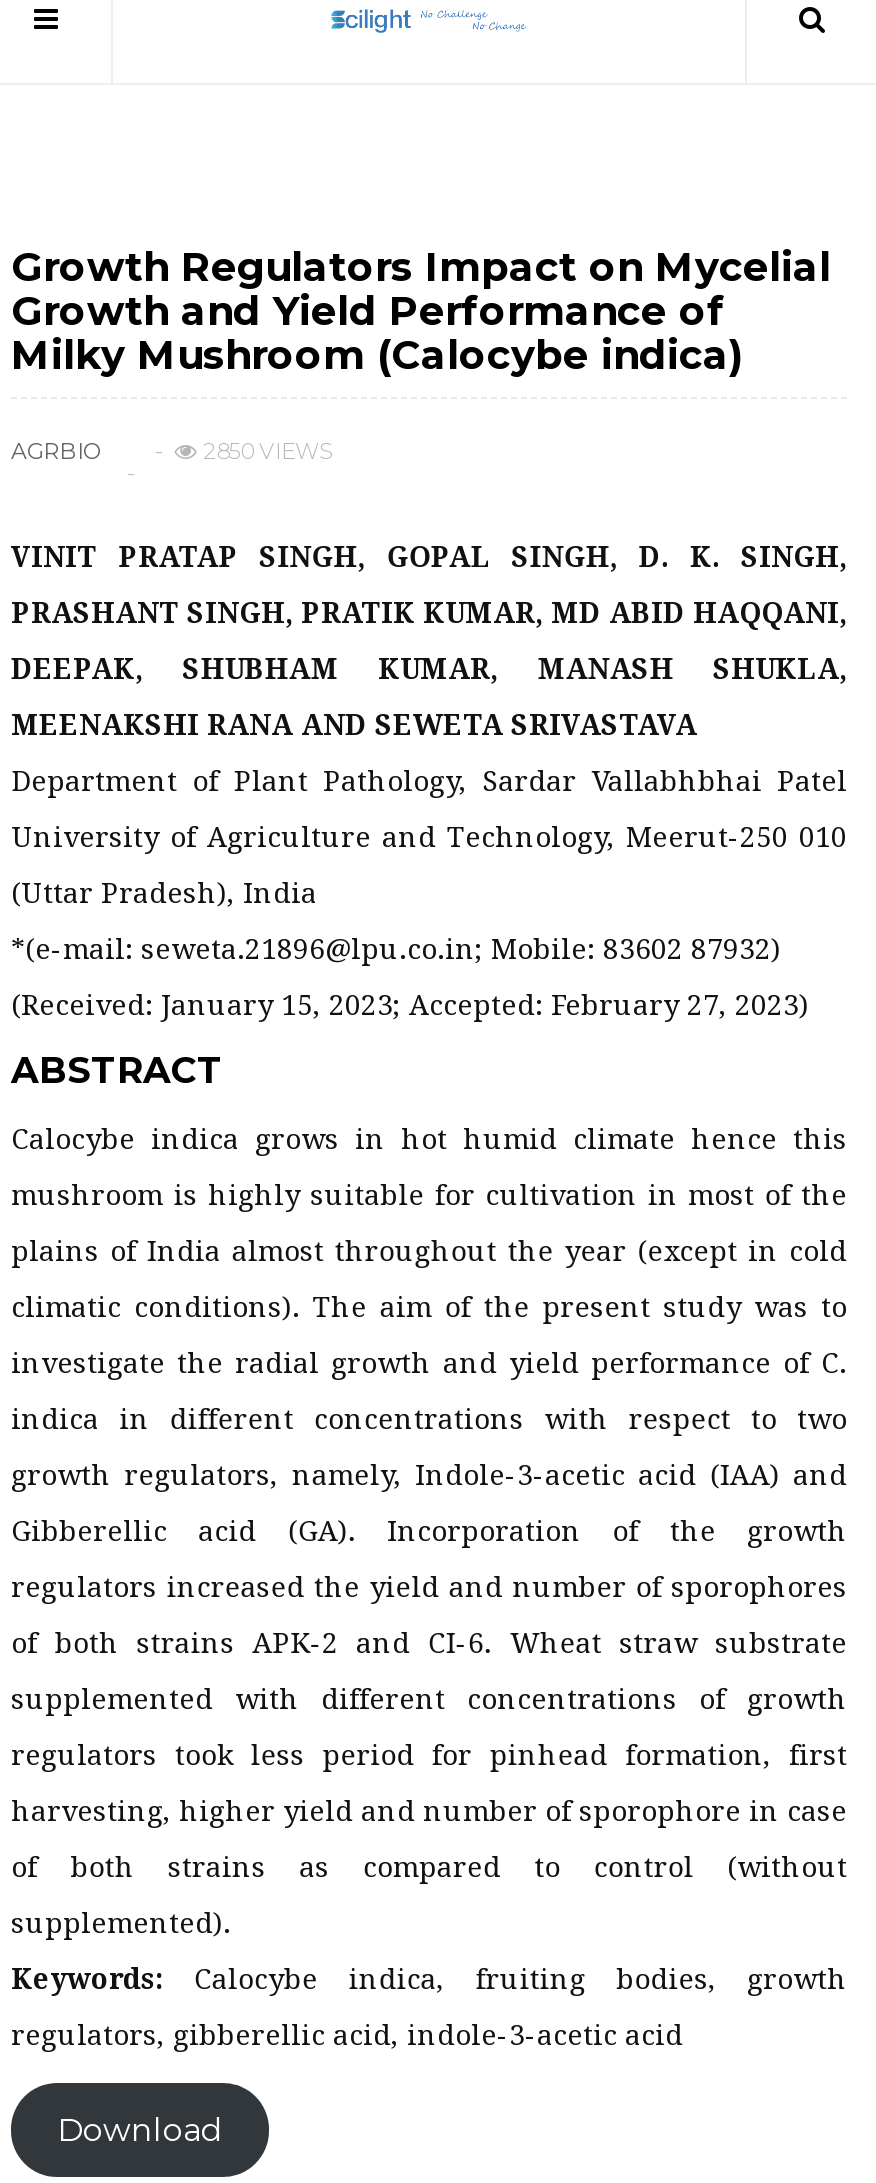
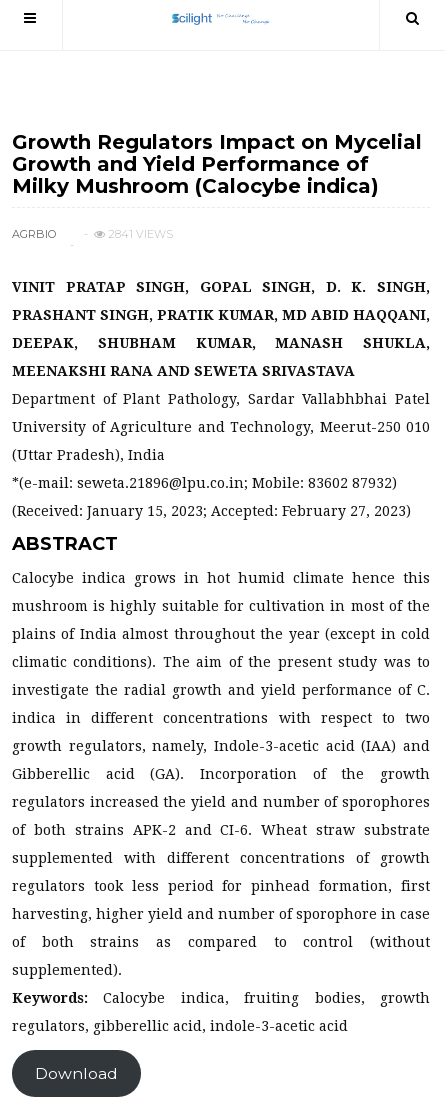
[203,437,333,465] 2850 VIEWS -> [108,227,173,241] 2841 VIEWS

